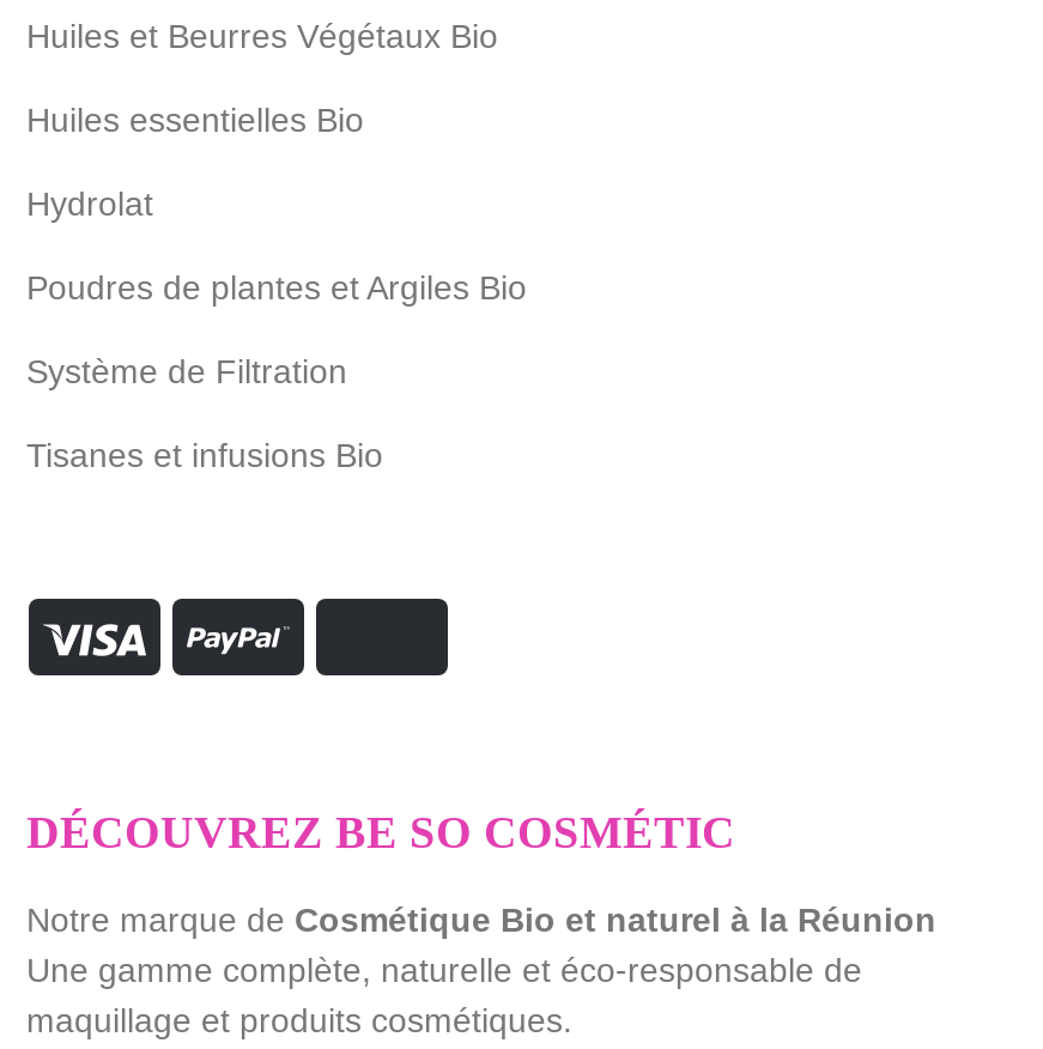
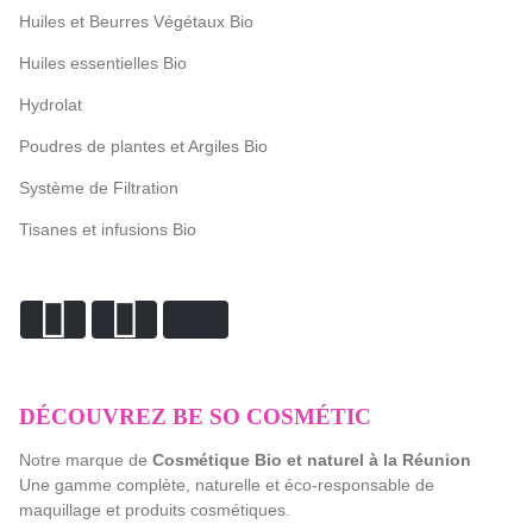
[43,596,148,675] [image] -> [30,301,79,339] [image]
[184,596,287,675] [image] -> [99,301,145,339] [image]

